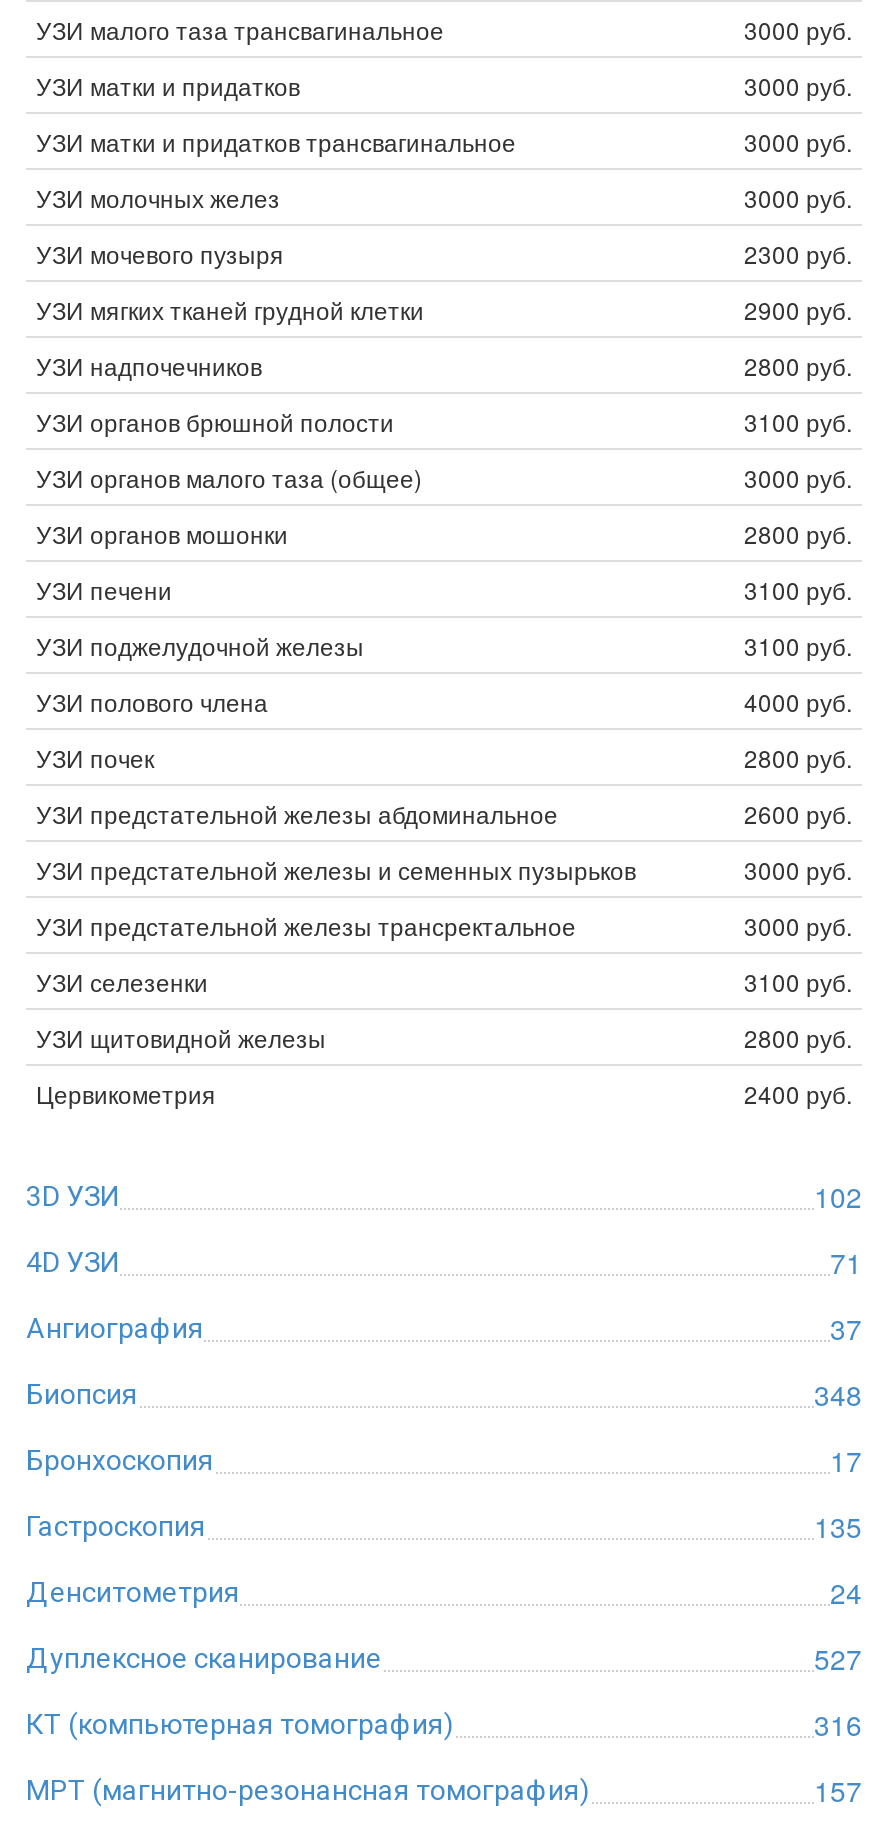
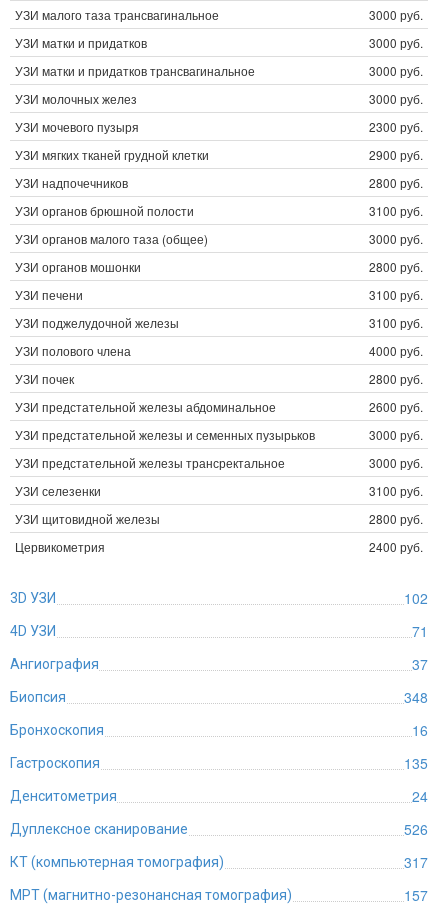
[830,1440,862,1480] 17 -> [412,720,428,740] 16
[814,1638,862,1678] 527 -> [404,819,428,839] 526
[814,1704,862,1744] 316 -> [404,852,428,872] 317

